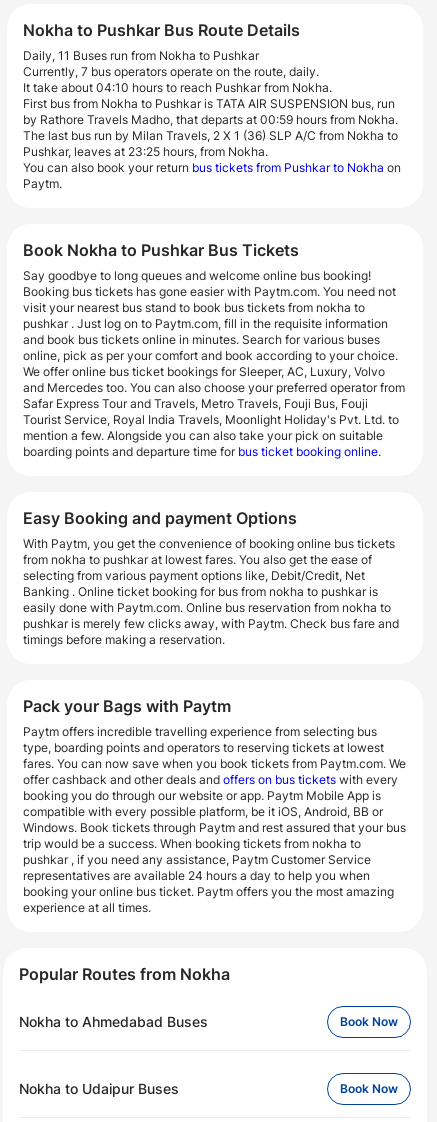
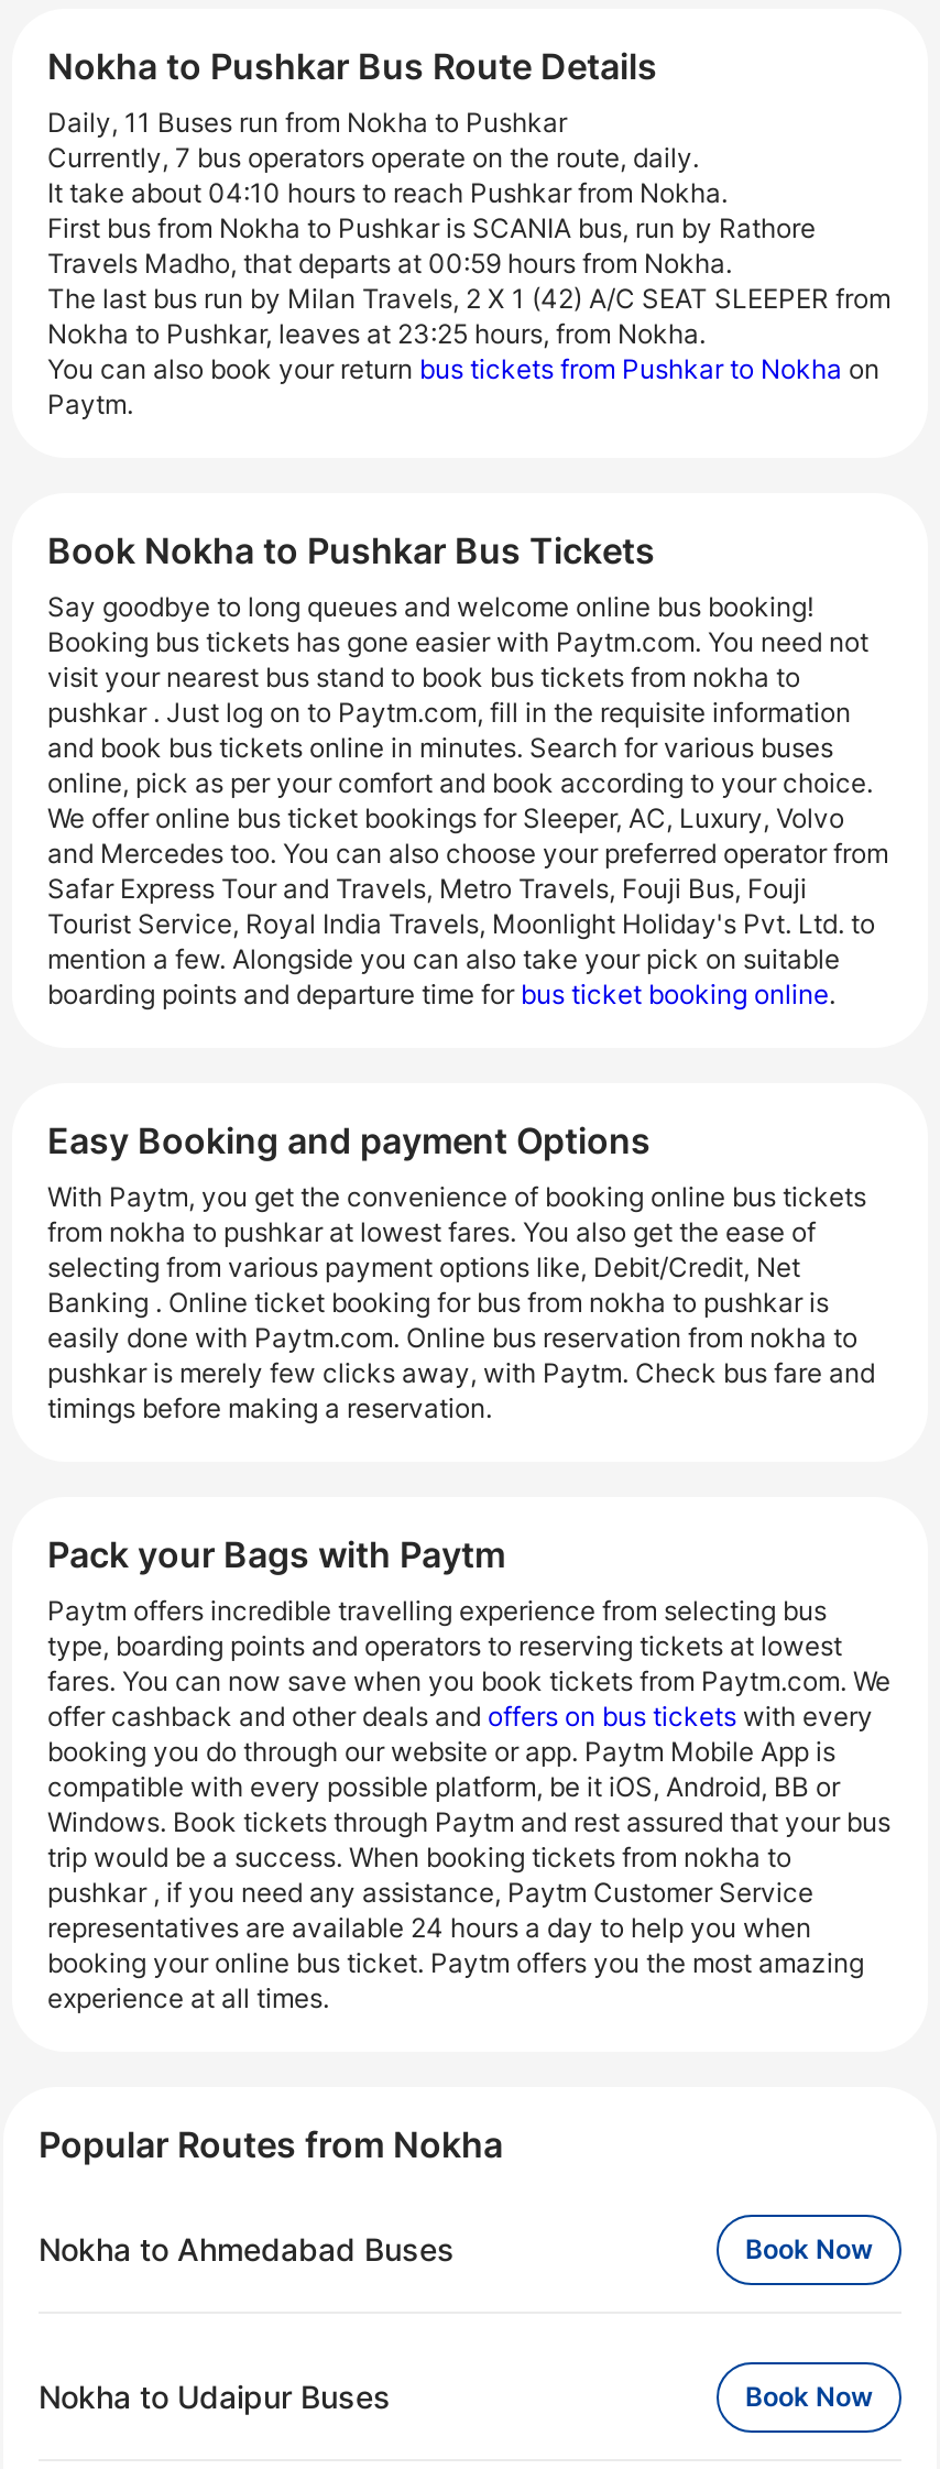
[23,96,398,159] First bus from Nokha to Pushkar is TATA AIR SUSPENSION bus, run | by Rathore Travels Madho, that departs at 00:59 hours from Nokha. | The last bus run by Milan Travels, 2 X 1 (36) SLP A/C from Nokha to | Pushkar, leaves at 23:25 hours, from Nokha. -> [47,211,890,350] First bus from Nokha to Pushkar is SCANIA bus, run by Rathore | Travels Madho, that departs at 00:59 hours from Nokha. | The last bus run by Milan Travels, 2 X 1 (42) A/C SEAT SLEEPER from | Nokha to Pushkar, leaves at 23:25 hours, from Nokha.

